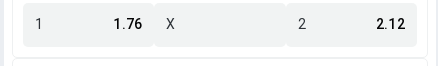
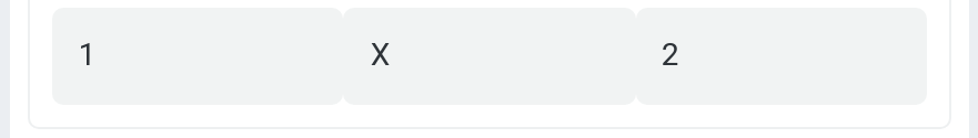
[113,16,142,32] 1.76 -> none
[376,16,405,32] 2.12 -> none

